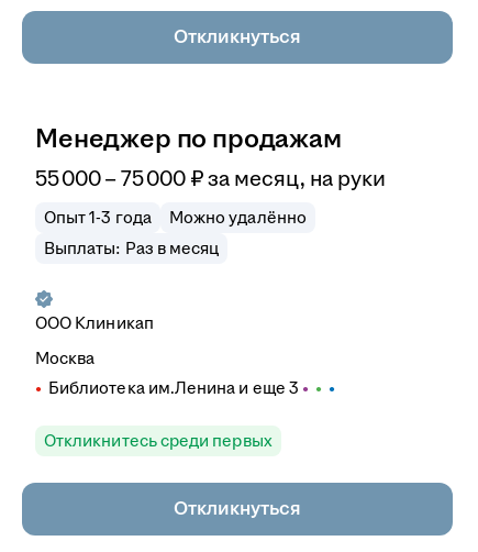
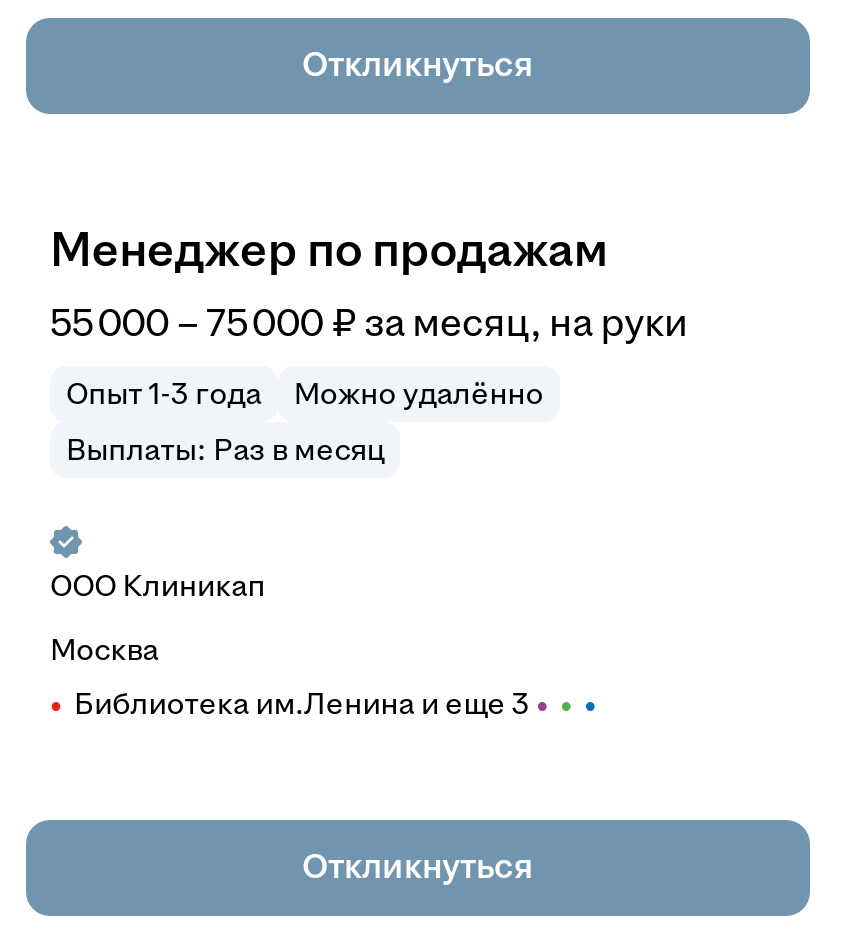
[44,431,272,450] Откликнитесь среди первых -> none

